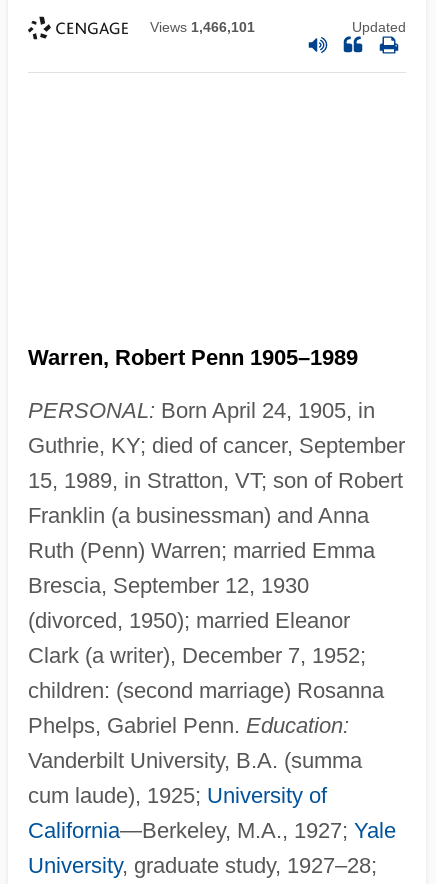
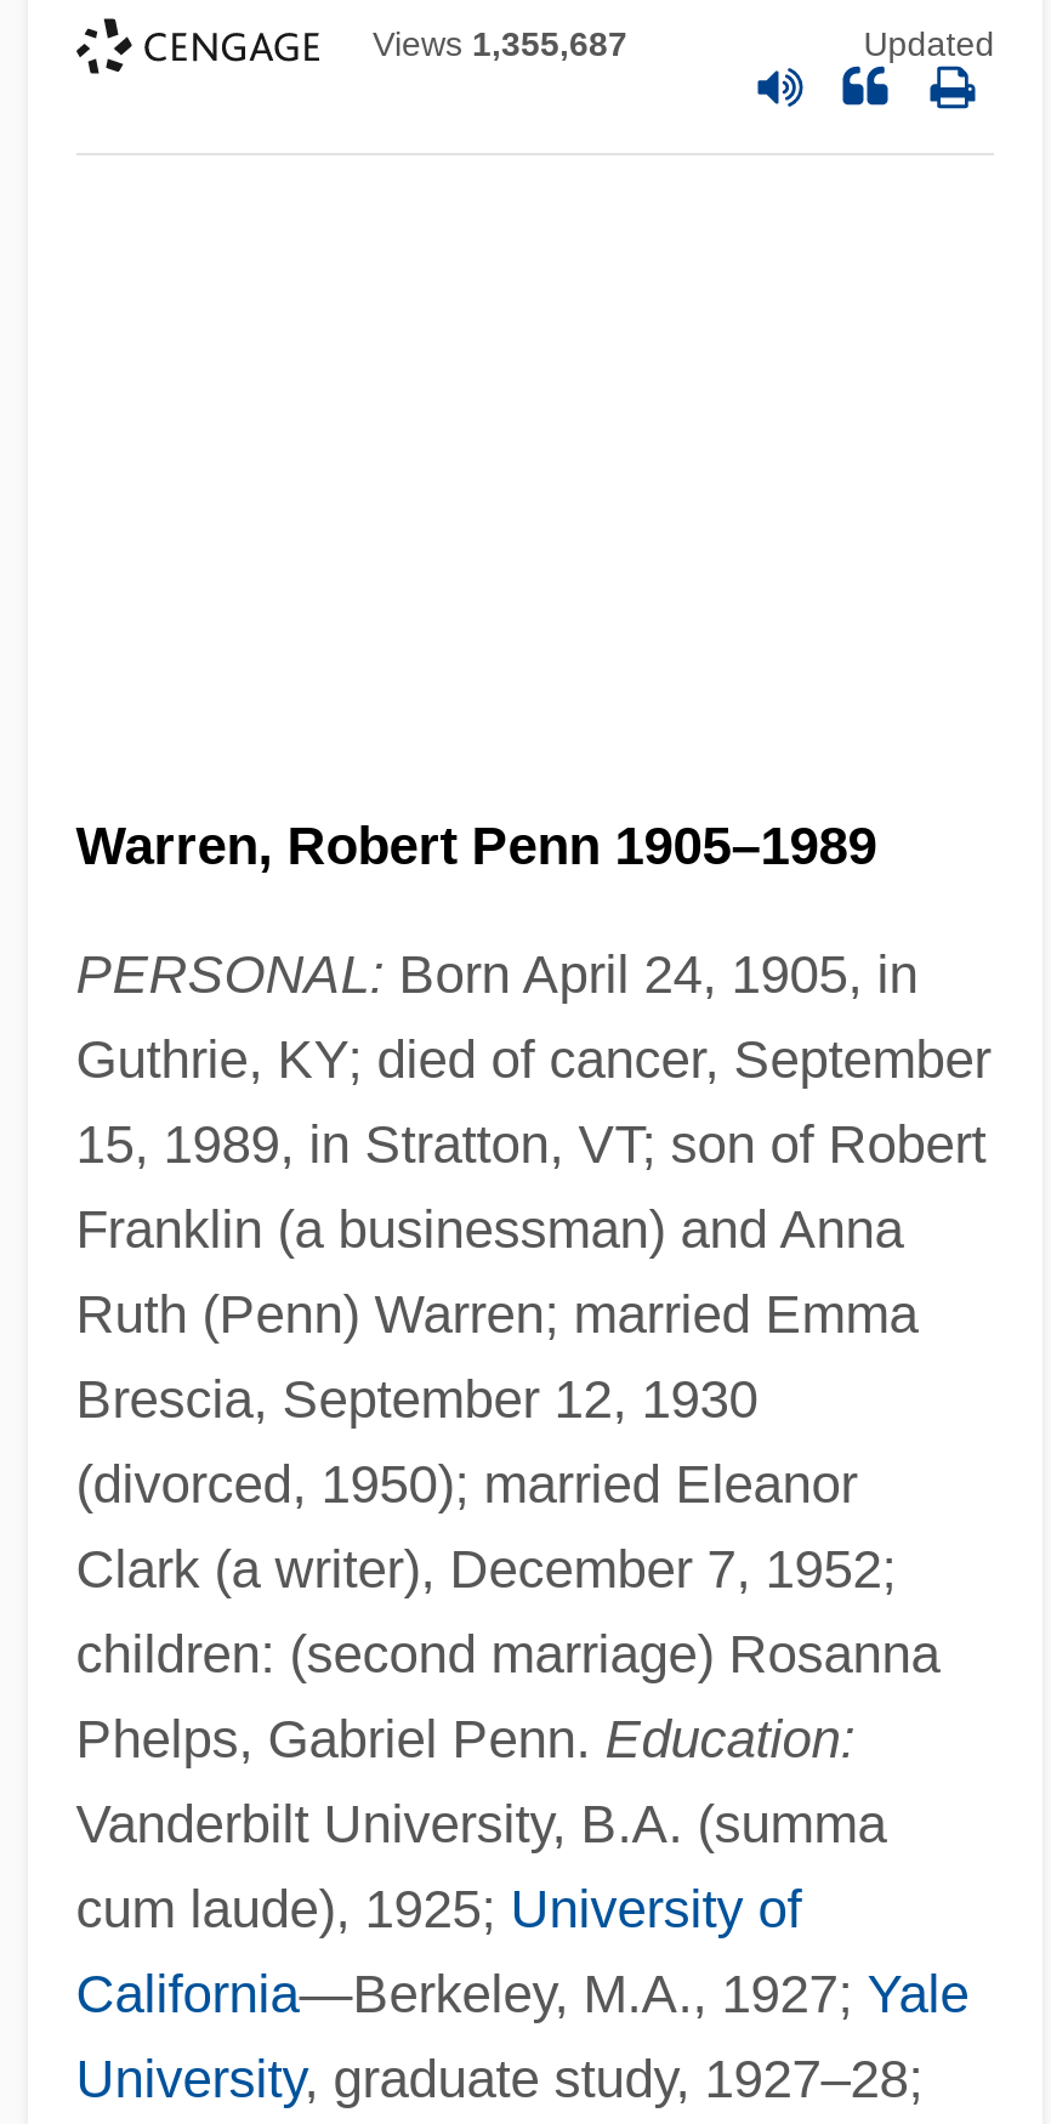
[150,19,255,35] Views 1,466,101 -> [373,25,627,64] Views 1,355,687

